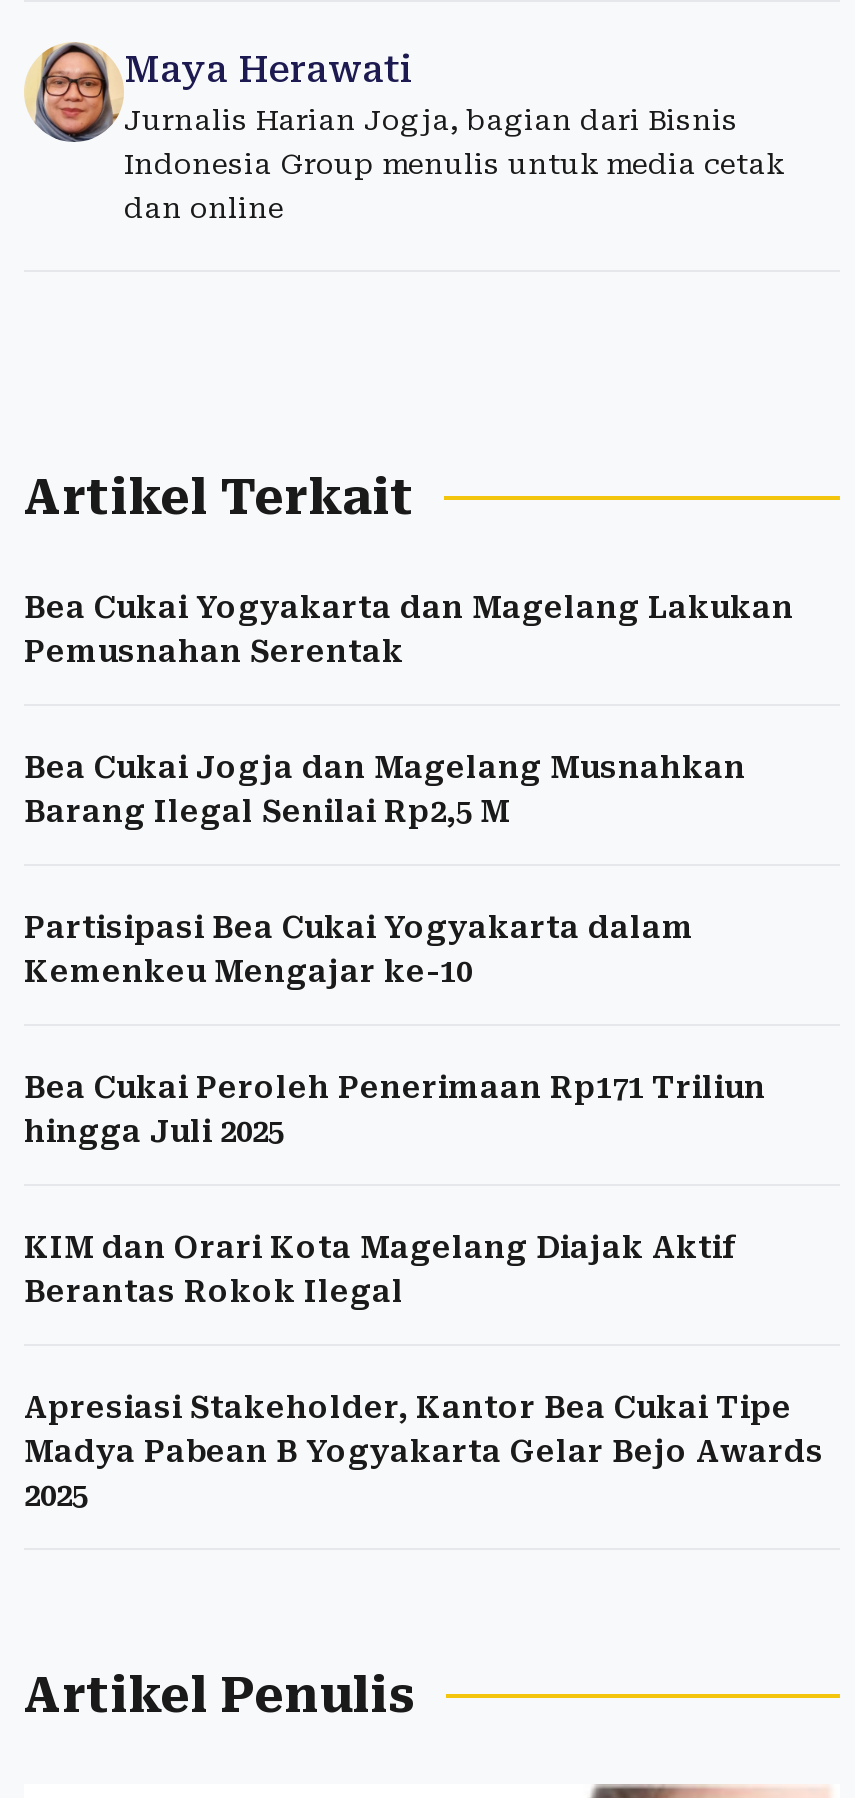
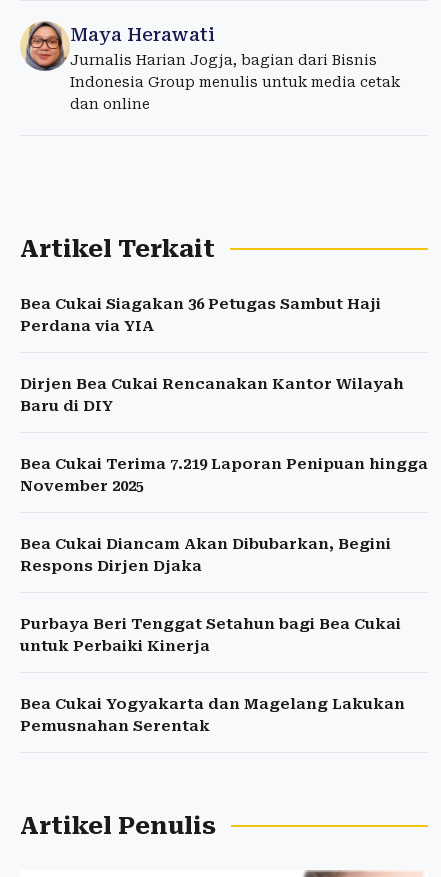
none -> [20,295,428,655] Bea Cukai Siagakan 36 Petugas Sambut Haji | Perdana via YIA | Dirjen Bea Cukai Rencanakan Kantor Wilayah | Baru di DIY | Bea Cukai Terima 7.219 Laporan Penipuan hingga | November 2025 | Bea Cukai Diancam Akan Dibubarkan, Begini | Respons Dirjen Djaka | Purbaya Beri Tenggat Setahun bagi Bea Cukai | untuk Perbaiki Kinerja
moved [24,590,794,670] -> [20,695,405,735]: Bea Cukai Yogyakarta dan Magelang Lakukan | Pemusnahan Serentak
[24,750,824,1514] Bea Cukai Jogja dan Magelang Musnahkan | Barang Ilegal Senilai Rp2,5 M | Partisipasi Bea Cukai Yogyakarta dalam | Kemenkeu Mengajar ke-10 | Bea Cukai Peroleh Penerimaan Rp171 Triliun | hingga Juli 2025 | KIM dan Orari Kota Magelang Diajak Aktif | Berantas Rokok Ilegal | Apresiasi Stakeholder, Kantor Bea Cukai Tipe | Madya Pabean B Yogyakarta Gelar Bejo Awards | 2025 -> none

